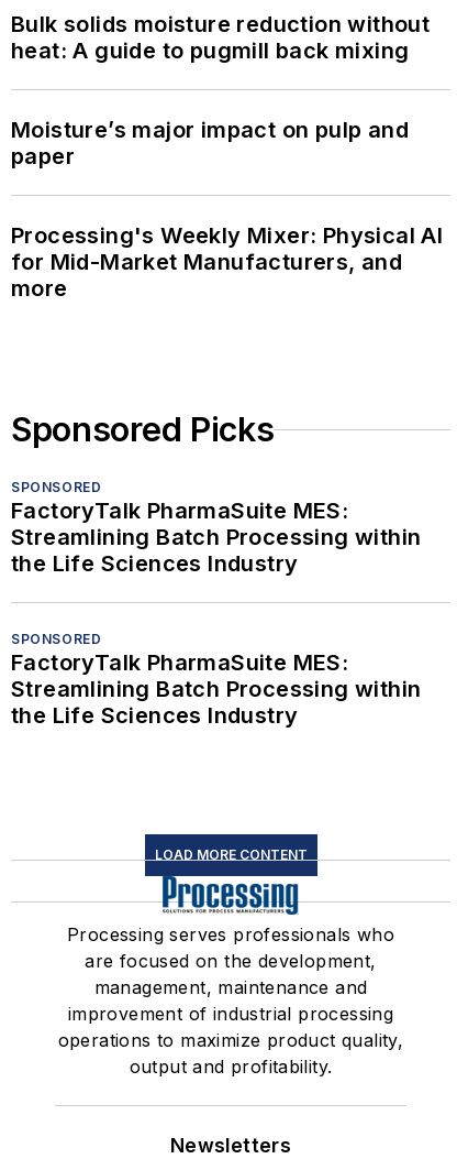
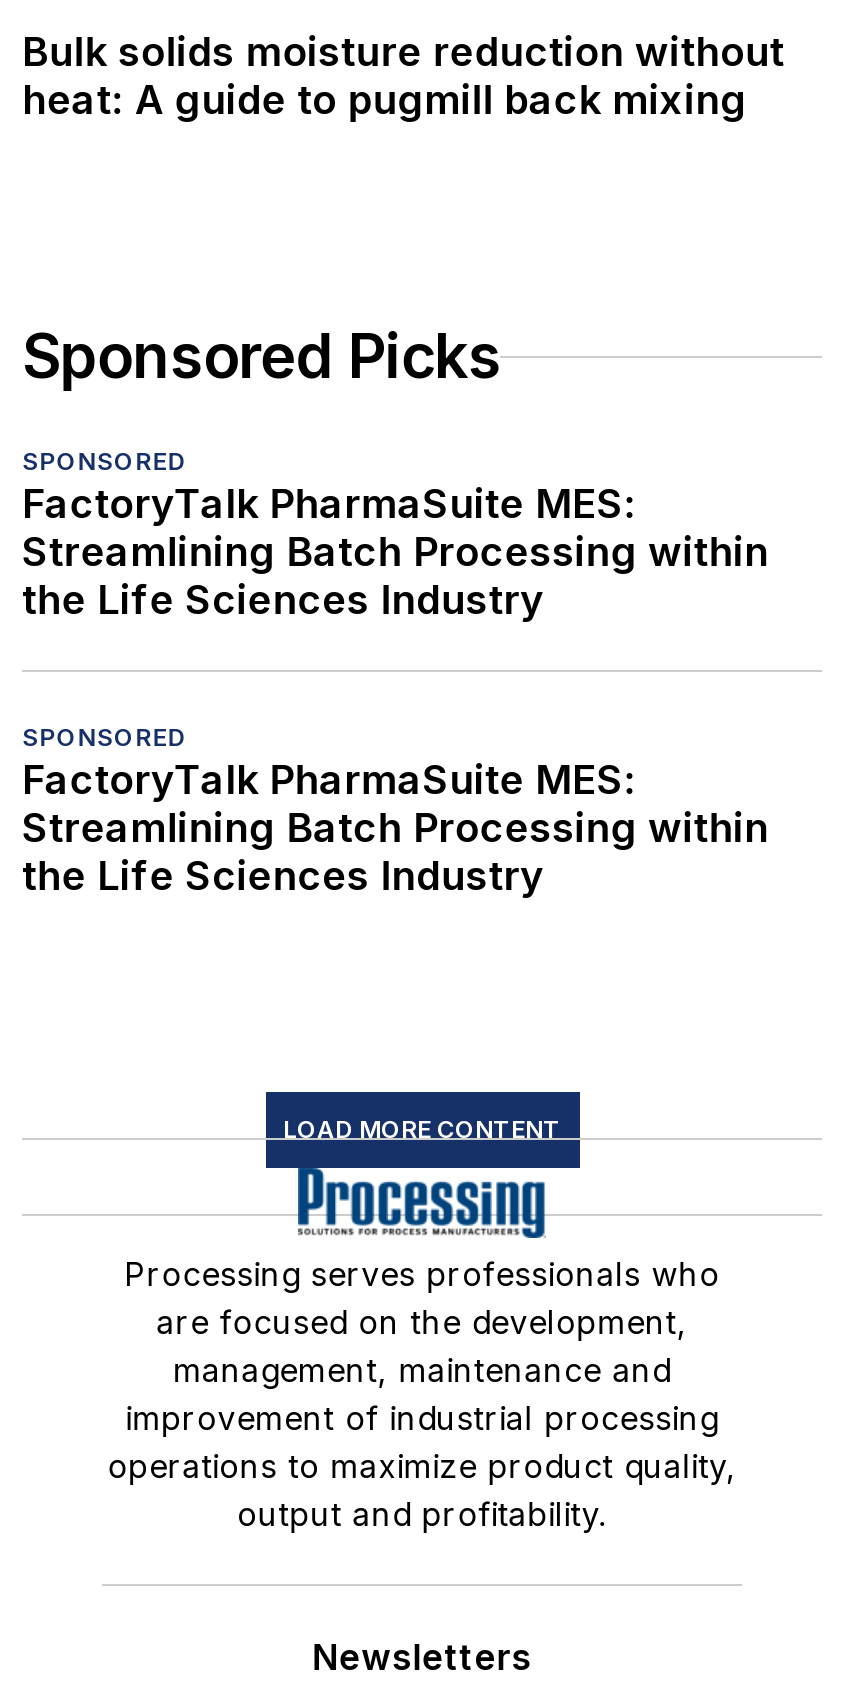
[11,117,443,302] Moisture’s major impact on pulp and | paper | Processing's Weekly Mixer: Physical AI | for Mid-Market Manufacturers, and | more -> none

